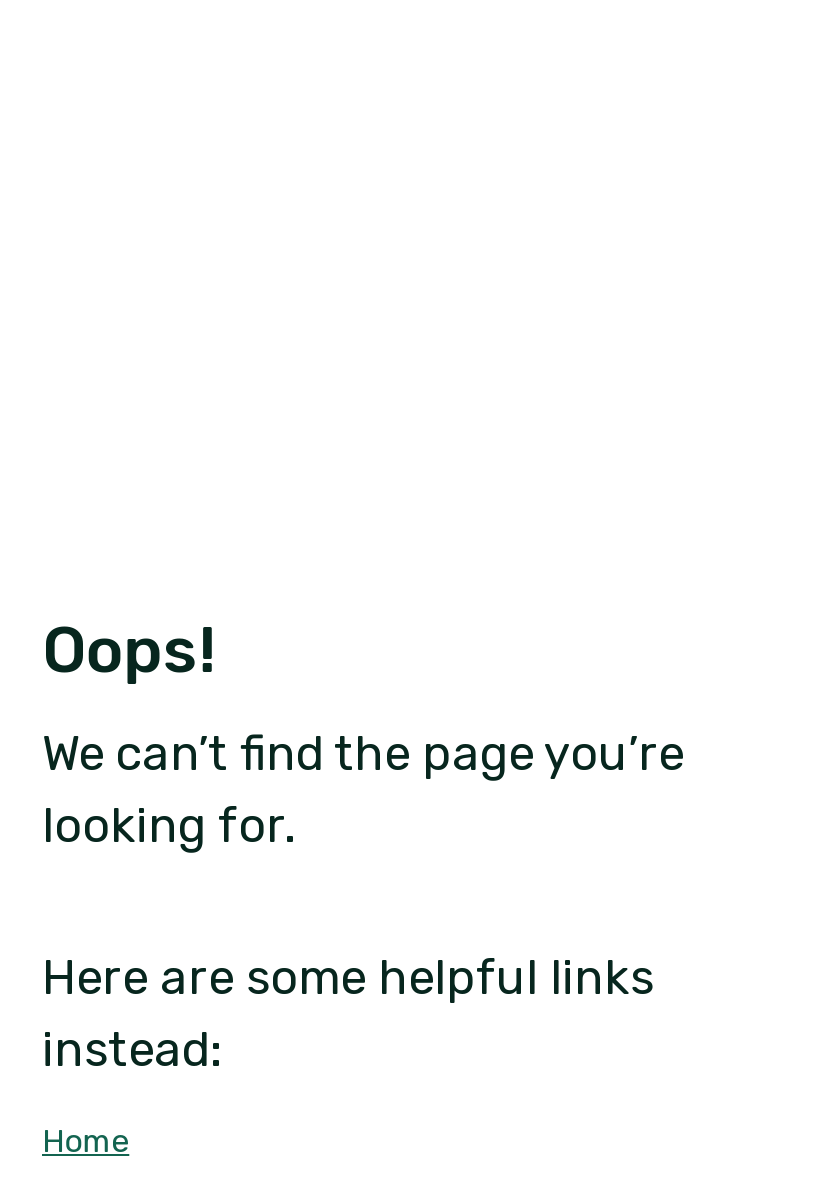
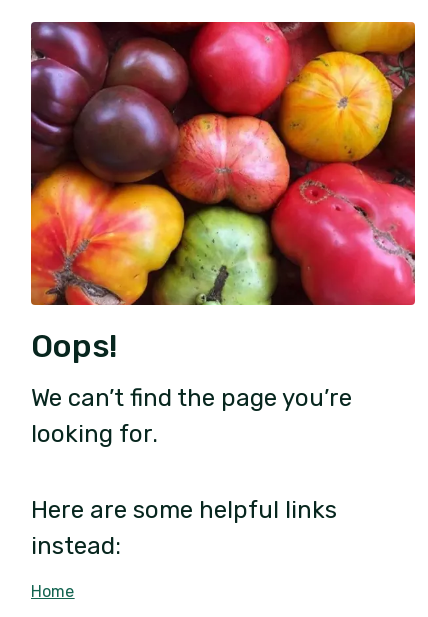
none -> [30,21,416,306] [image]

